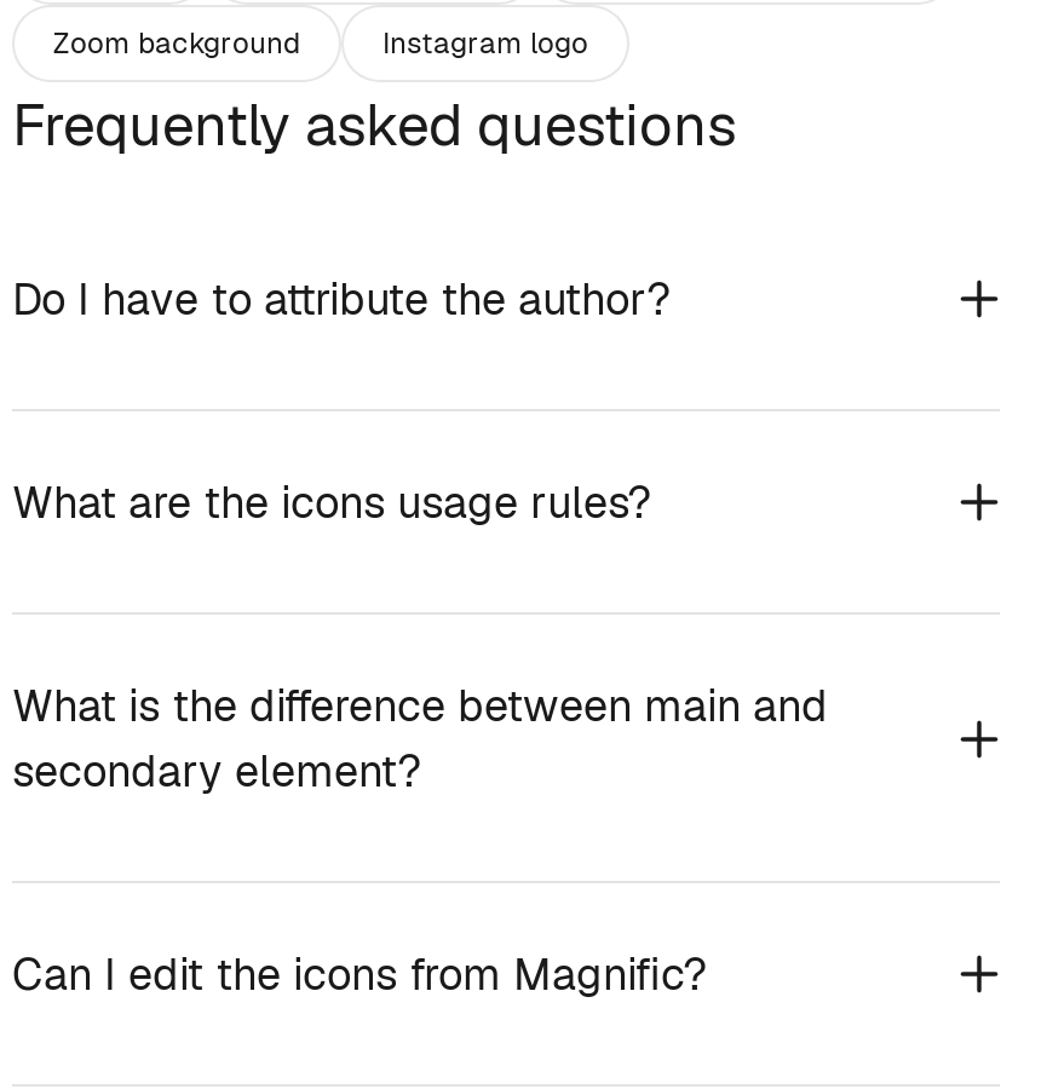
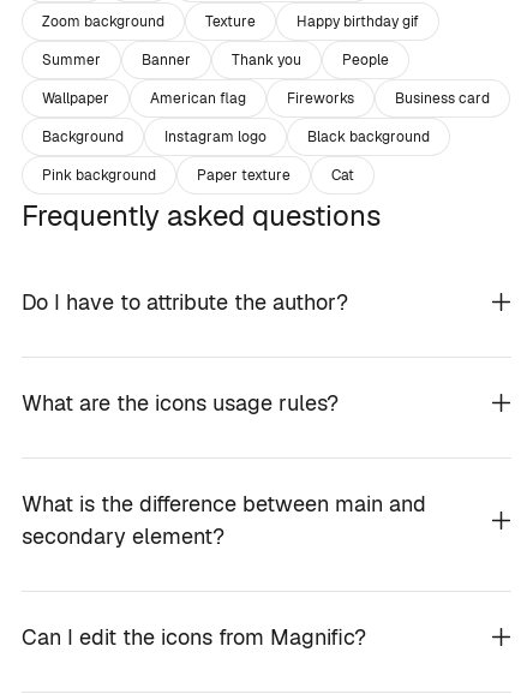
none -> [42,11,490,146] Texture | Happy birthday gif | Summer | Banner | Thank you | People | Wallpaper | American flag | Fireworks | Business card | Background
none -> [42,127,430,184] Black background | Pink background | Paper texture | Cat

